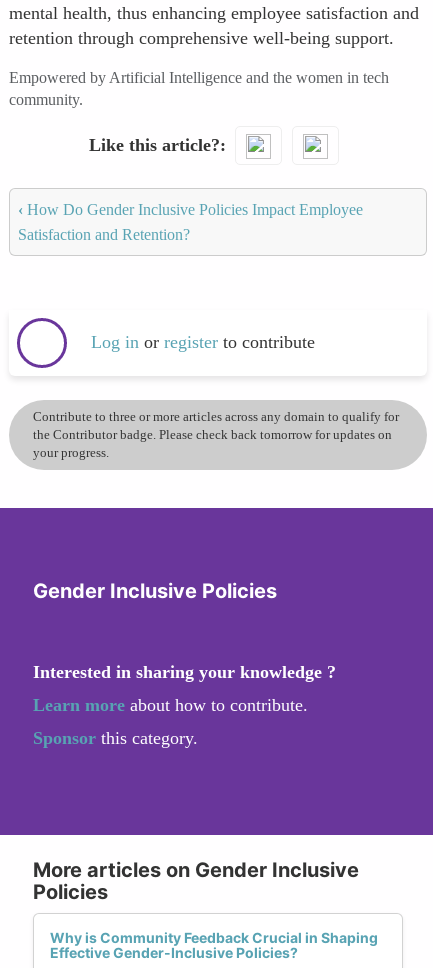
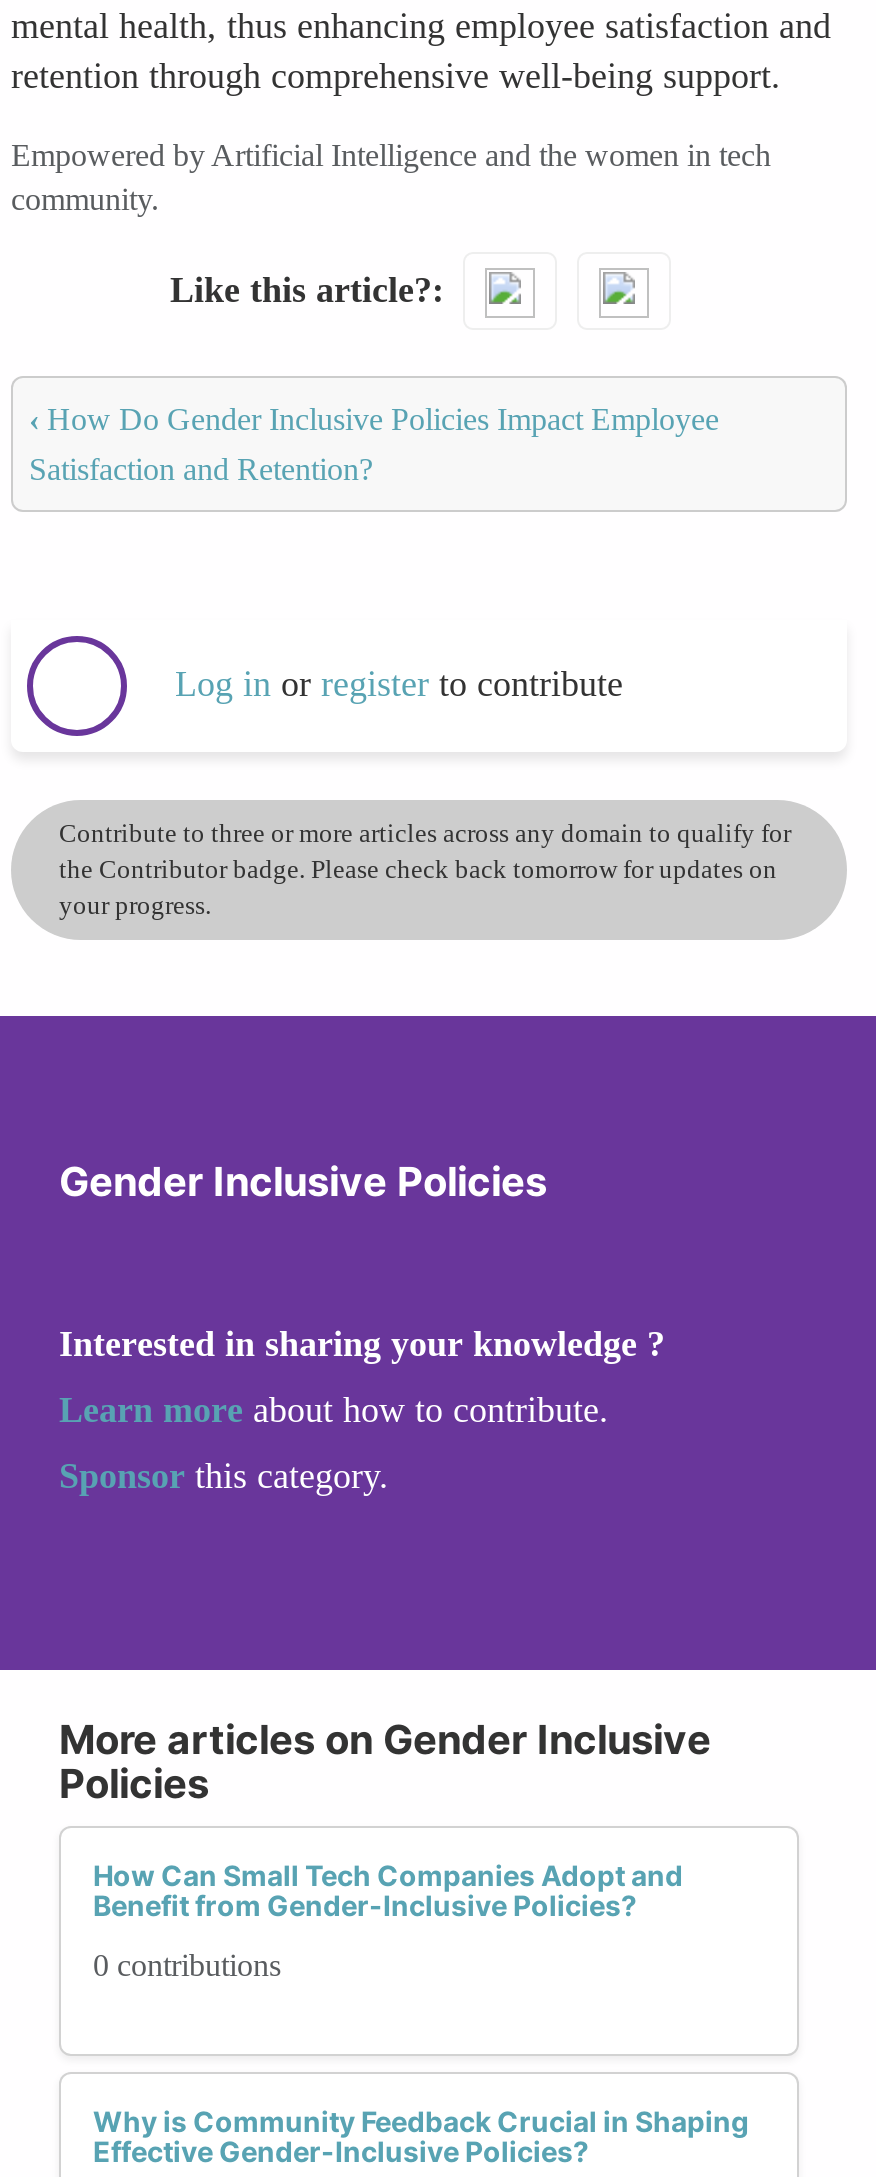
none -> [93,1858,683,1982] How Can Small Tech Companies Adopt and | Benefit from Gender-Inclusive Policies? | 0 contributions

